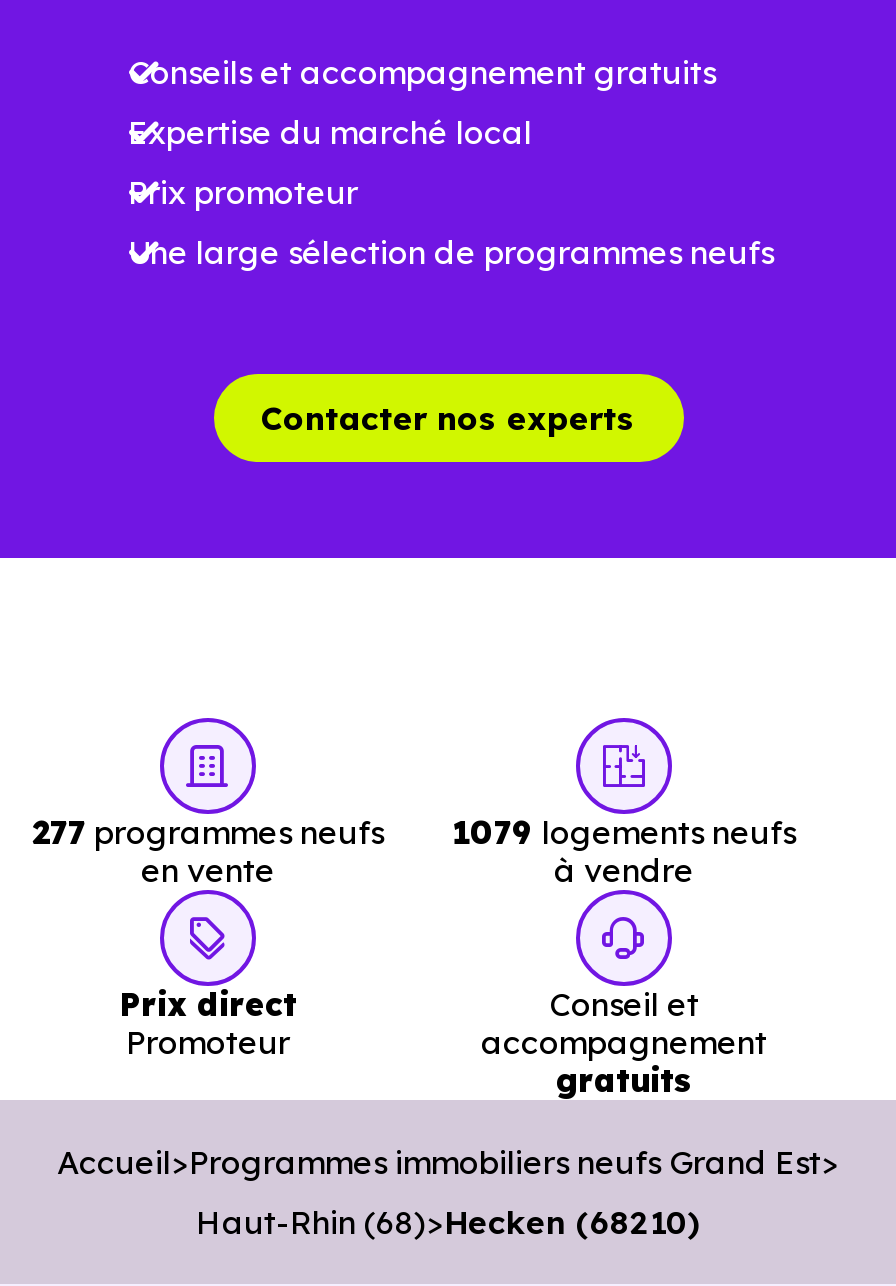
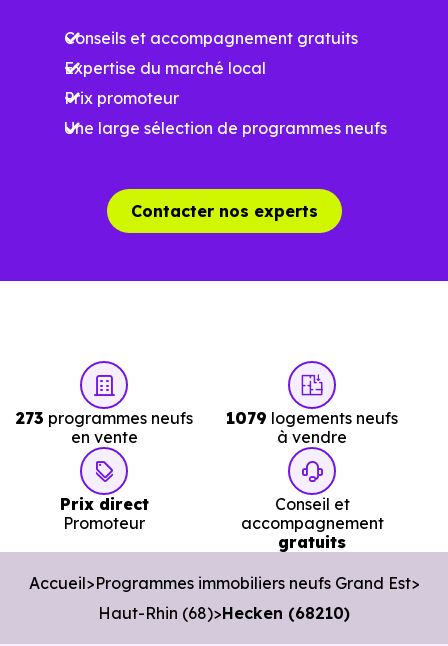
[32,812,384,852] 277 programmes neufs -> [15,408,192,428] 273 programmes neufs

